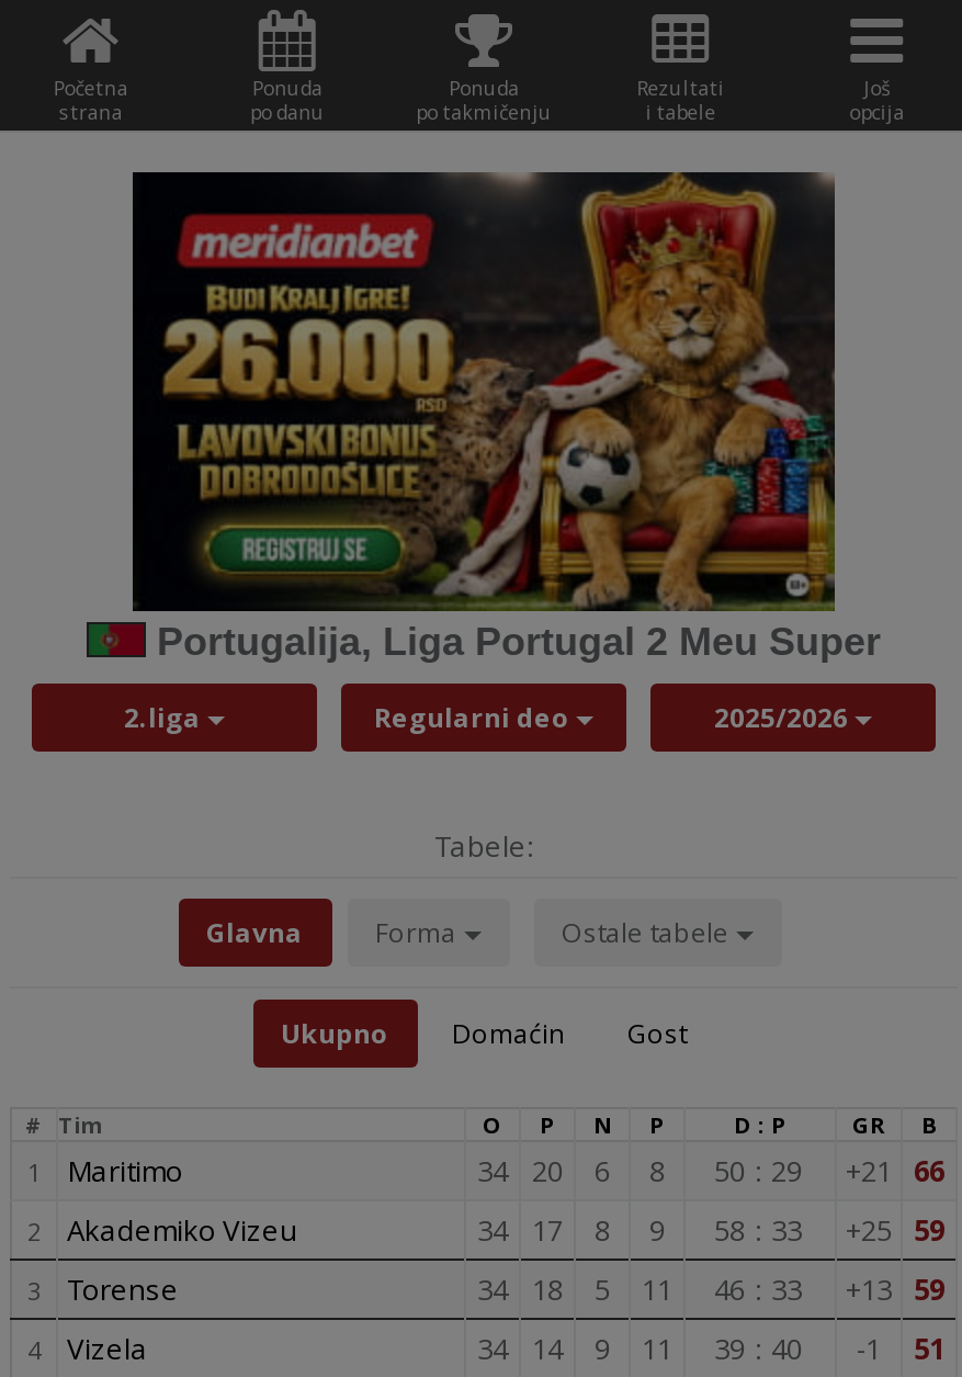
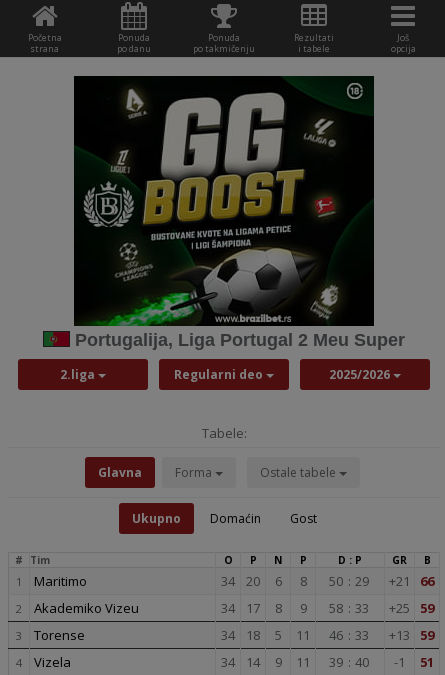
[131,170,837,613] [image] -> [64,75,384,327] [image]

